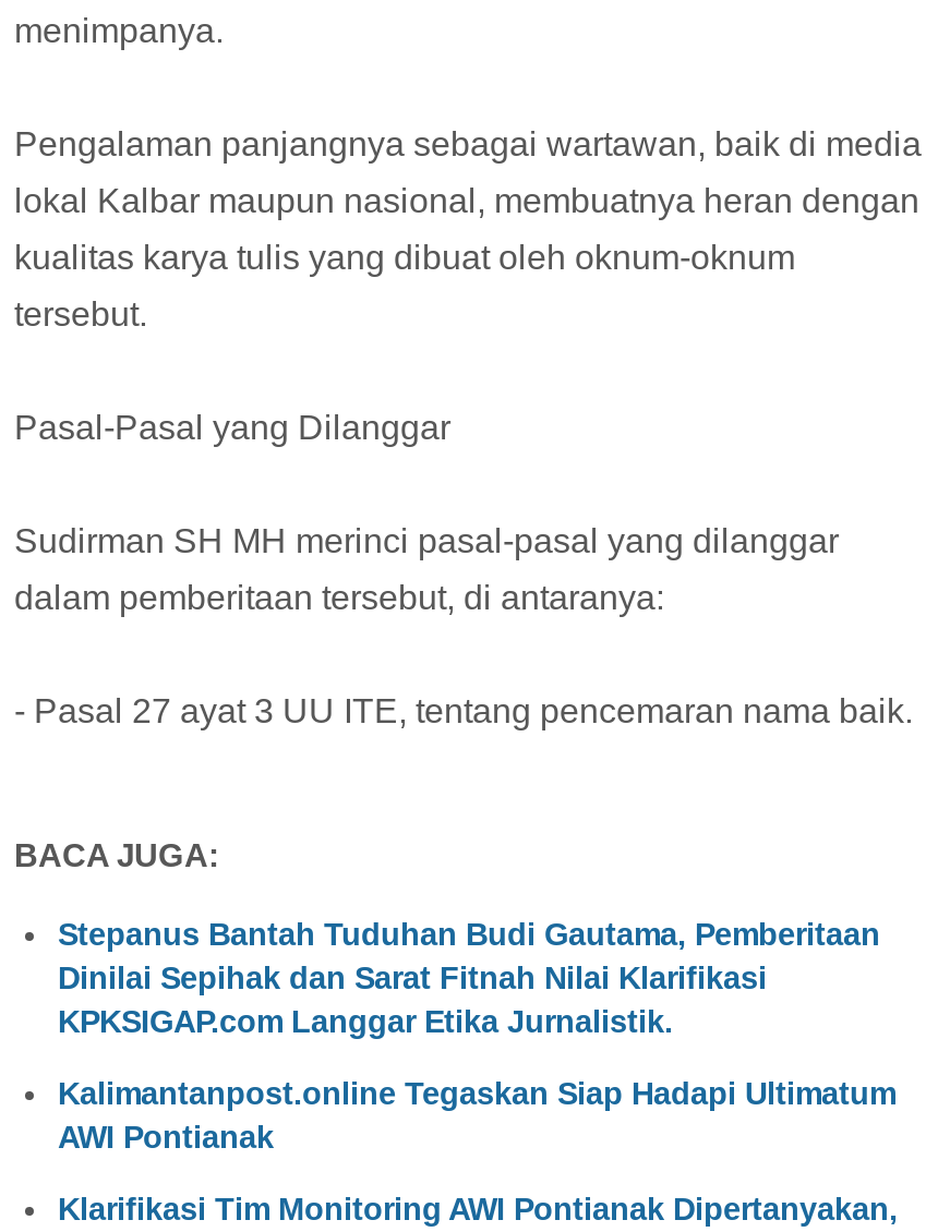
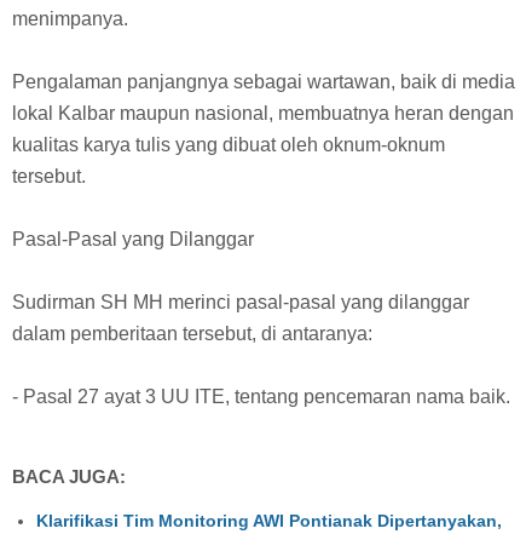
[58,917,895,1154] Stepanus Bantah Tuduhan Budi Gautama, Pemberitaan | Dinilai Sepihak dan Sarat Fitnah Nilai Klarifikasi | KPKSIGAP.com Langgar Etika Jurnalistik. | Kalimantanpost.online Tegaskan Siap Hadapi Ultimatum | AWI Pontianak -> none

